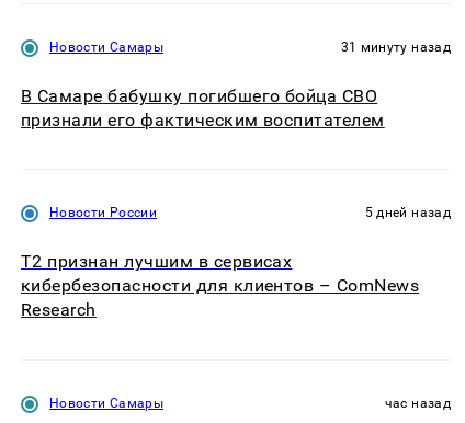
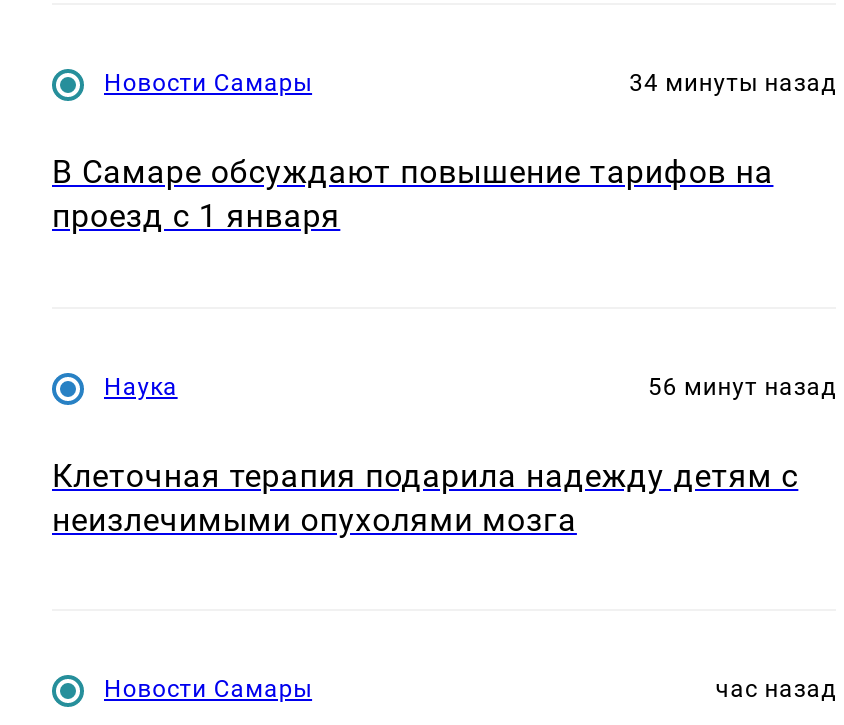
[341,39,451,54] 31 минуту назад -> [629,69,836,97] 34 минуты назад
[21,85,385,130] В Самаре бабушку погибшего бойца СВО | признали его фактическим воспитателем -> [52,154,773,236] В Самаре обсуждают повышение тарифов на | проезд с 1 января
[49,205,451,220] Новости России | 5 дней назад -> [104,372,836,400] Наука | 56 минут назад
[21,251,419,320] T2 признан лучшим в сервисах | кибербезопасности для клиентов – ComNews | Research -> [52,457,798,539] Клеточная терапия подарила надежду детям с | неизлечимыми опухолями мозга

